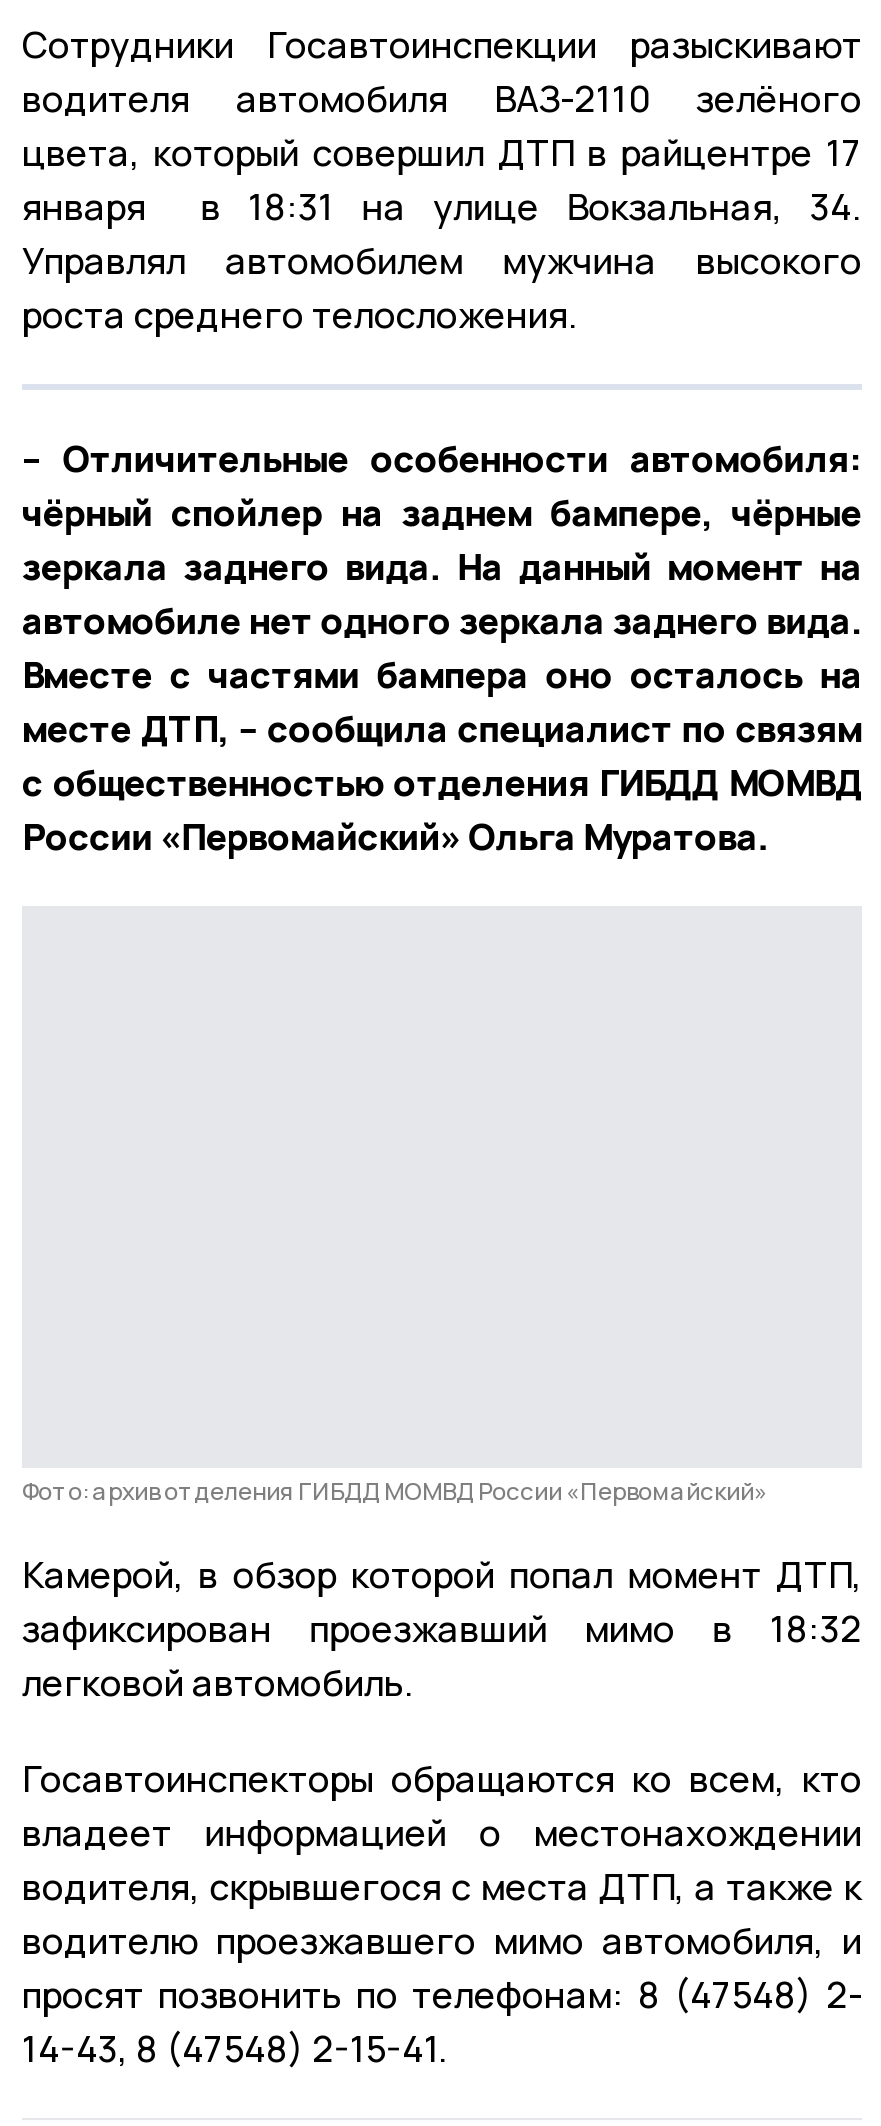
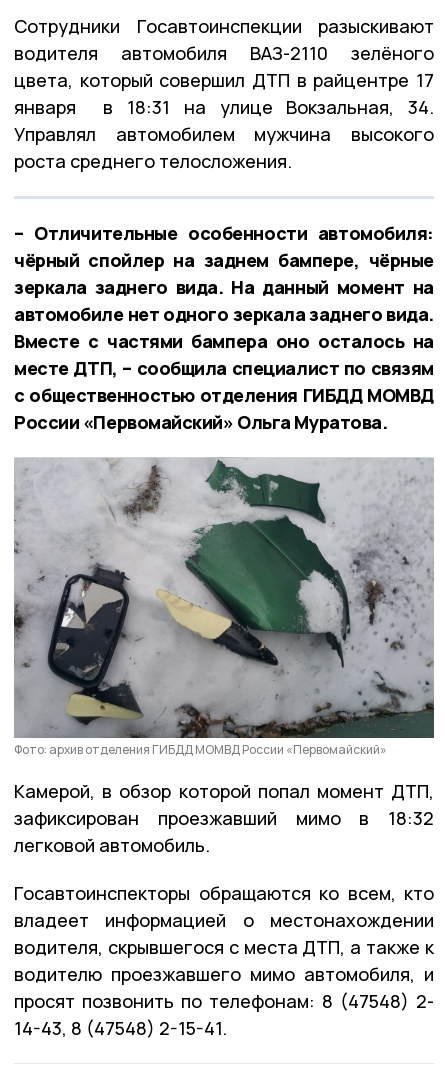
none -> [13,458,435,739] [image]

